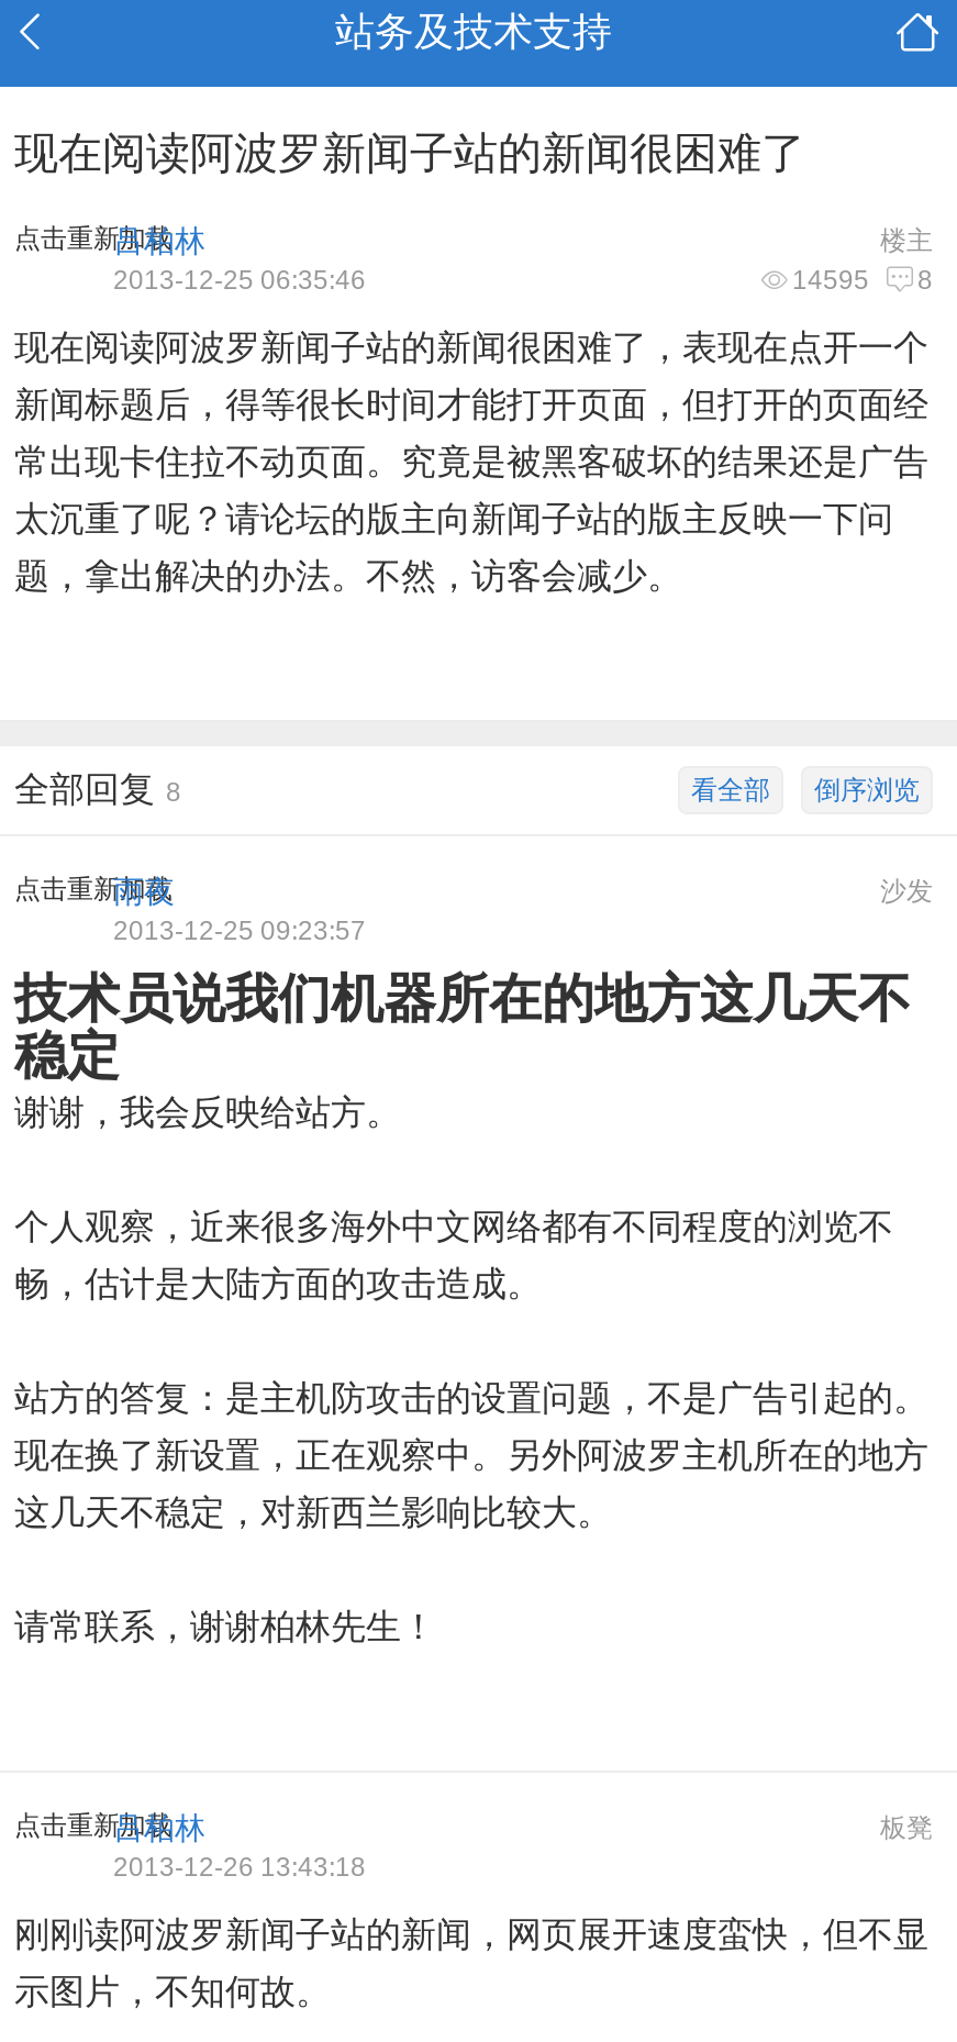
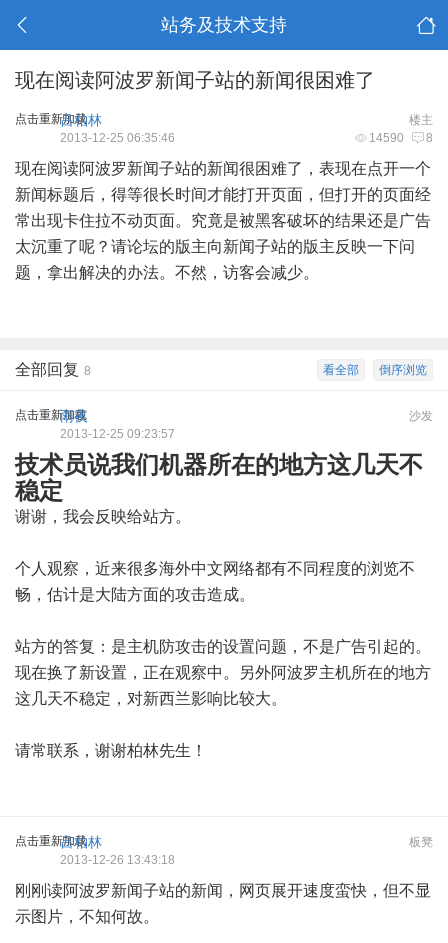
[792,265,933,296] 14595 8 -> [369,131,433,145] 14590 8

